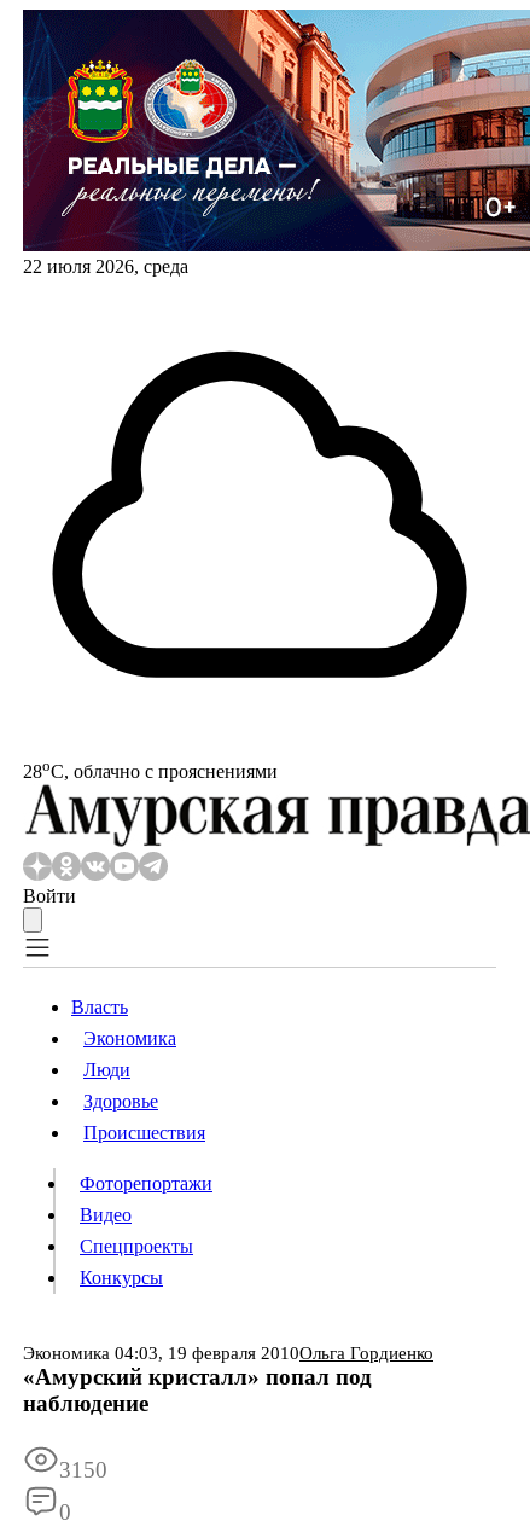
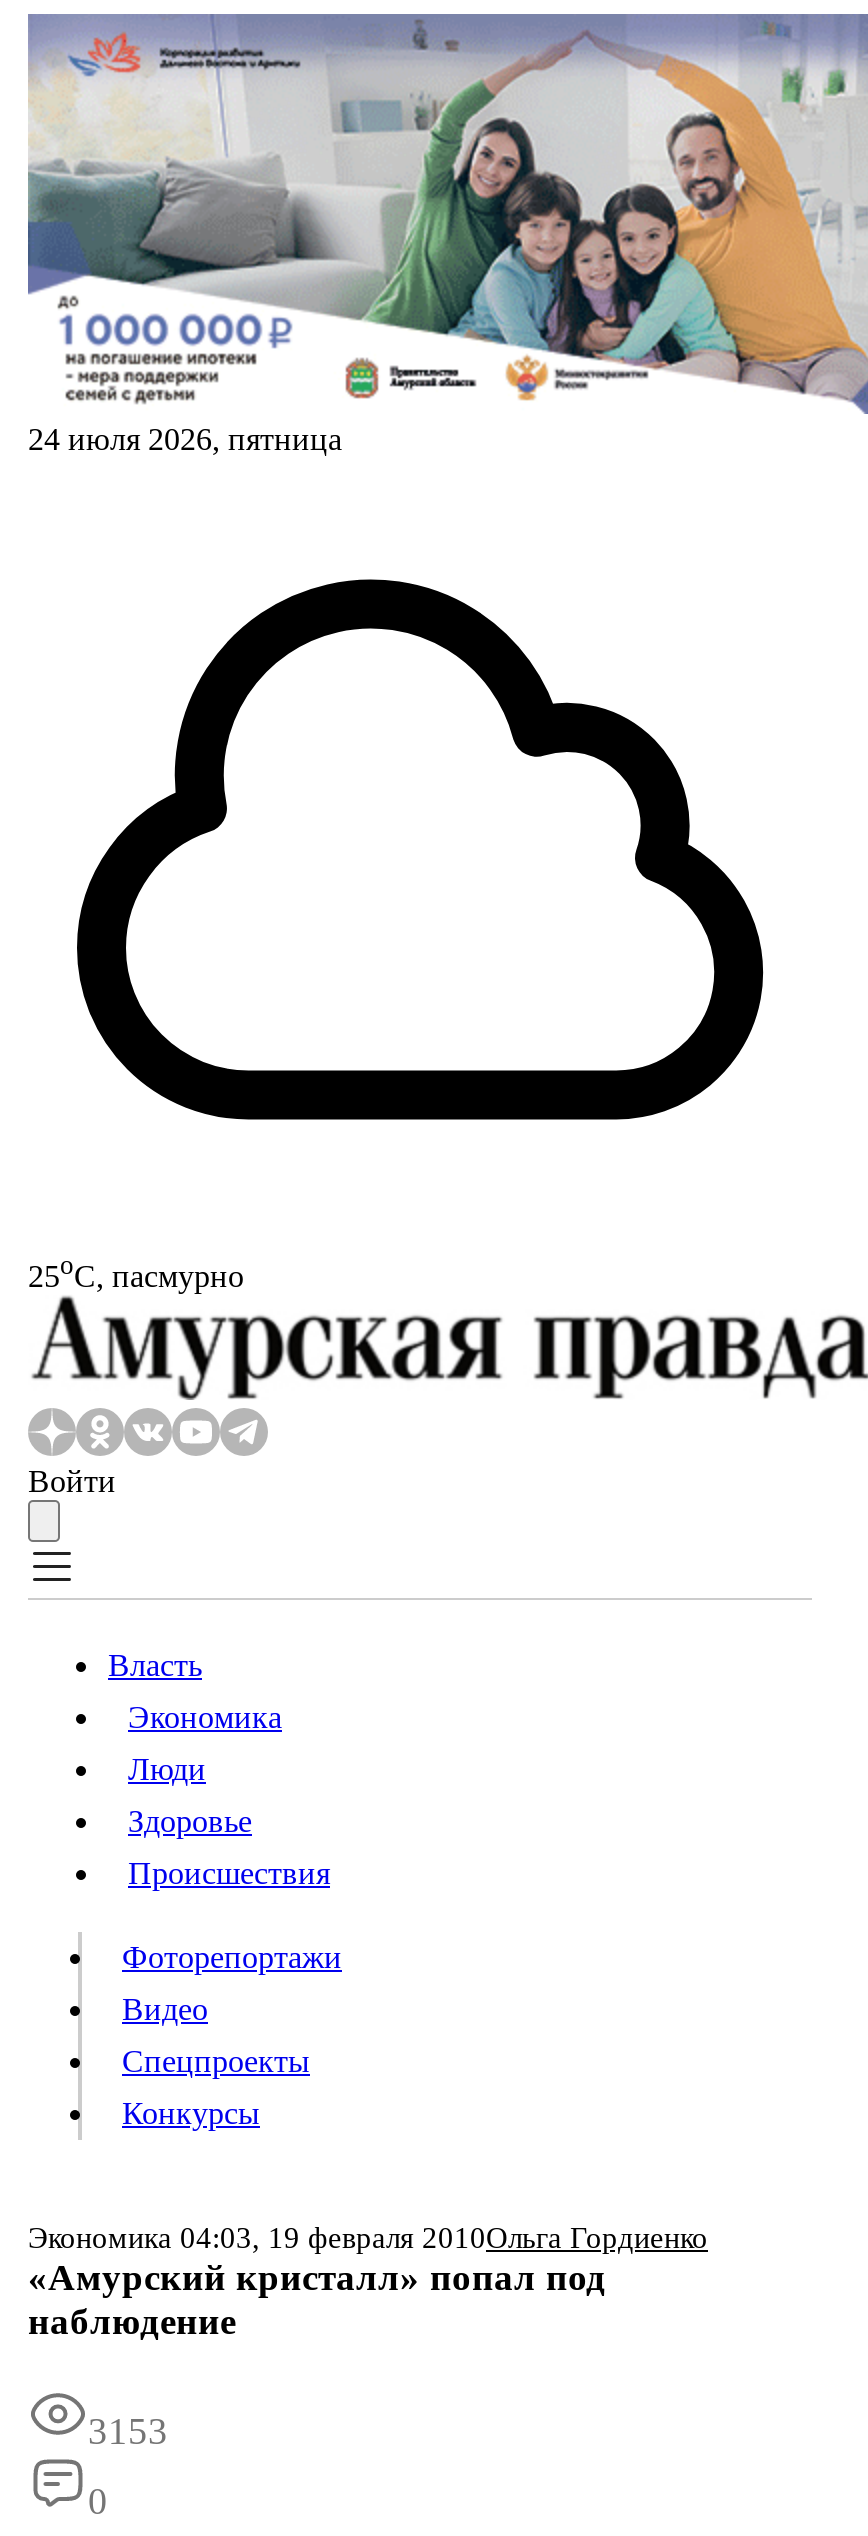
[22,8,526,277] [image] | 22 июля 2026, среда -> [26,12,862,456] [image] | 24 июля 2026, пятница
[23,756,278,782] 28oС, облачно с прояснениями -> [28,1250,244,1293] 25oС, пасмурно
[59,1457,107,1483] 3150 -> [88,2411,168,2453] 3153

